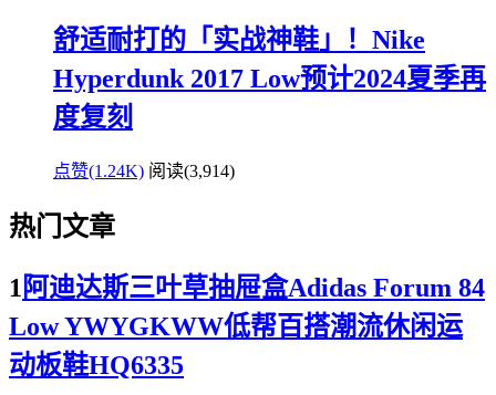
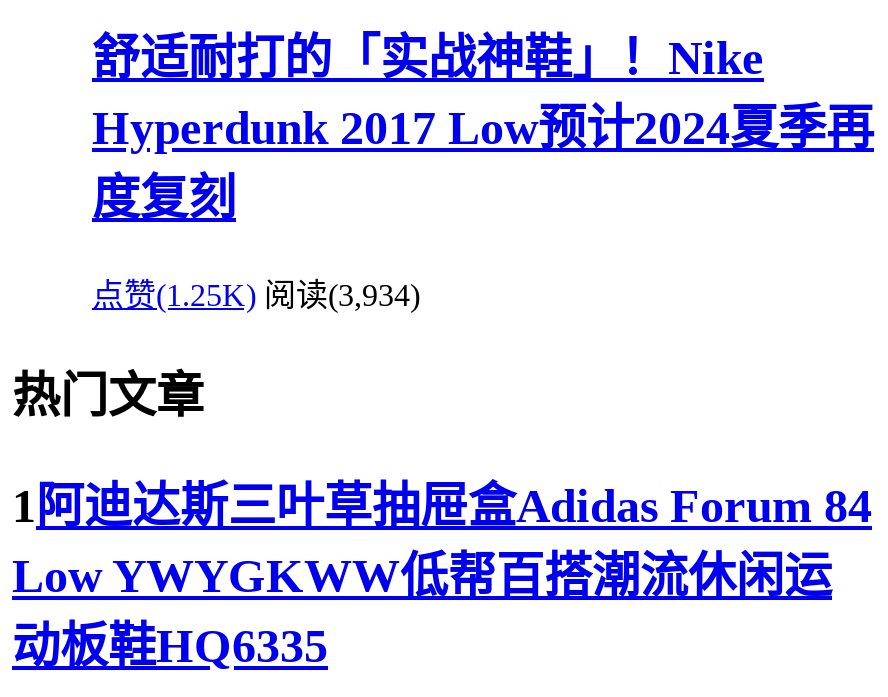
[53,161,235,180] 点赞(1.24K) 阅读(3,914) -> [92,278,420,312] 点赞(1.25K) 阅读(3,934)

